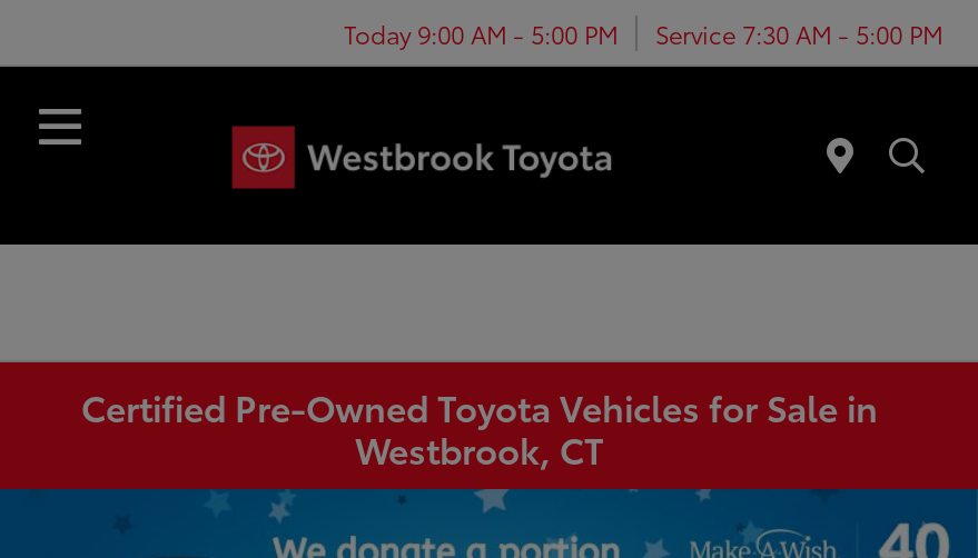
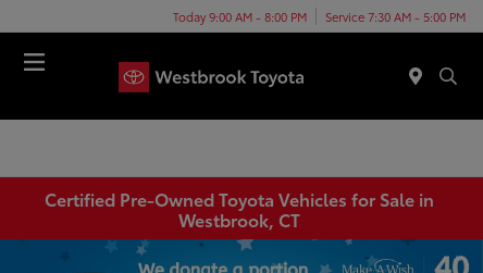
[344,14,942,50] Today 9:00 AM - 5:00 PM Service 7:30 AM - 5:00 PM -> [173,7,466,24] Today 9:00 AM - 8:00 PM Service 7:30 AM - 5:00 PM

